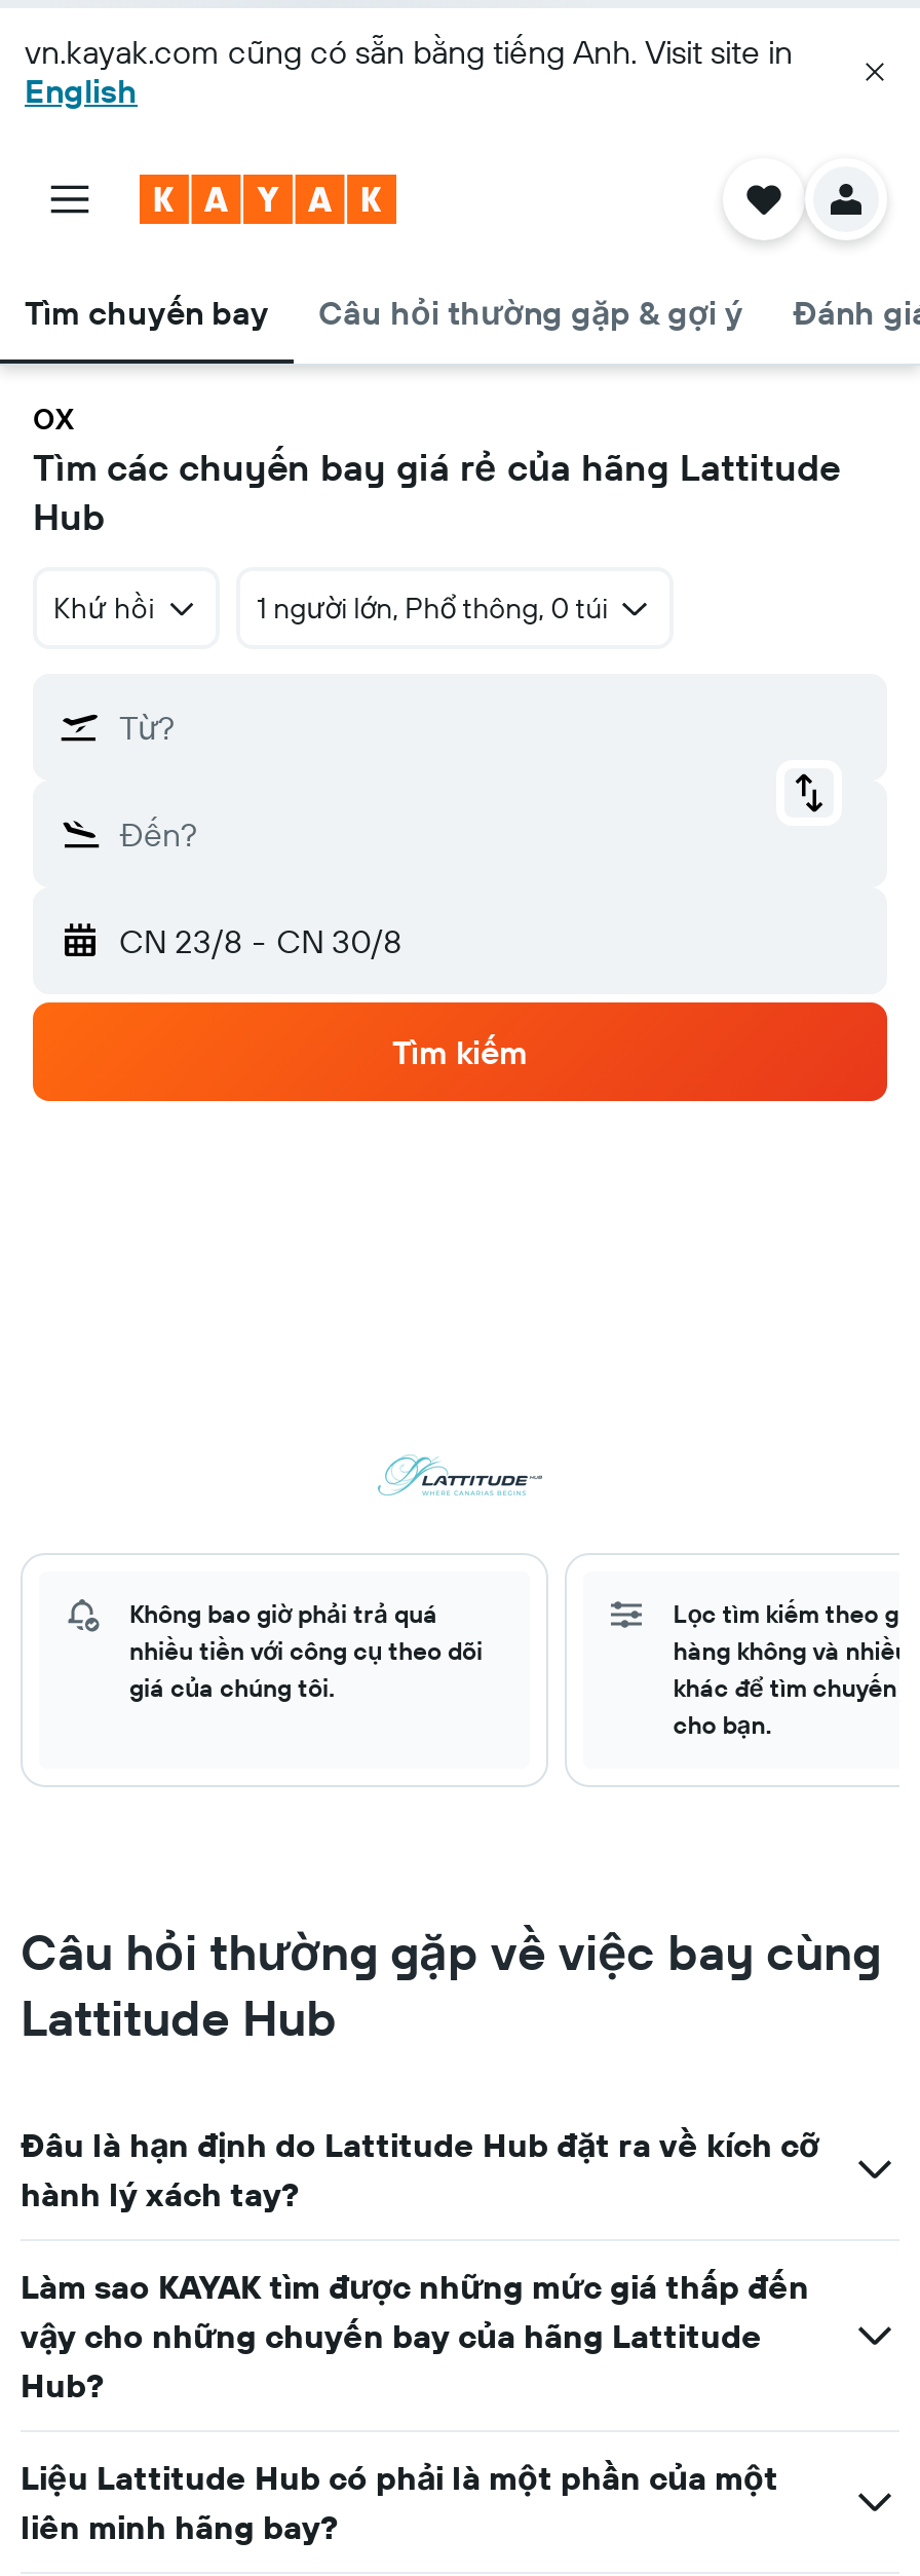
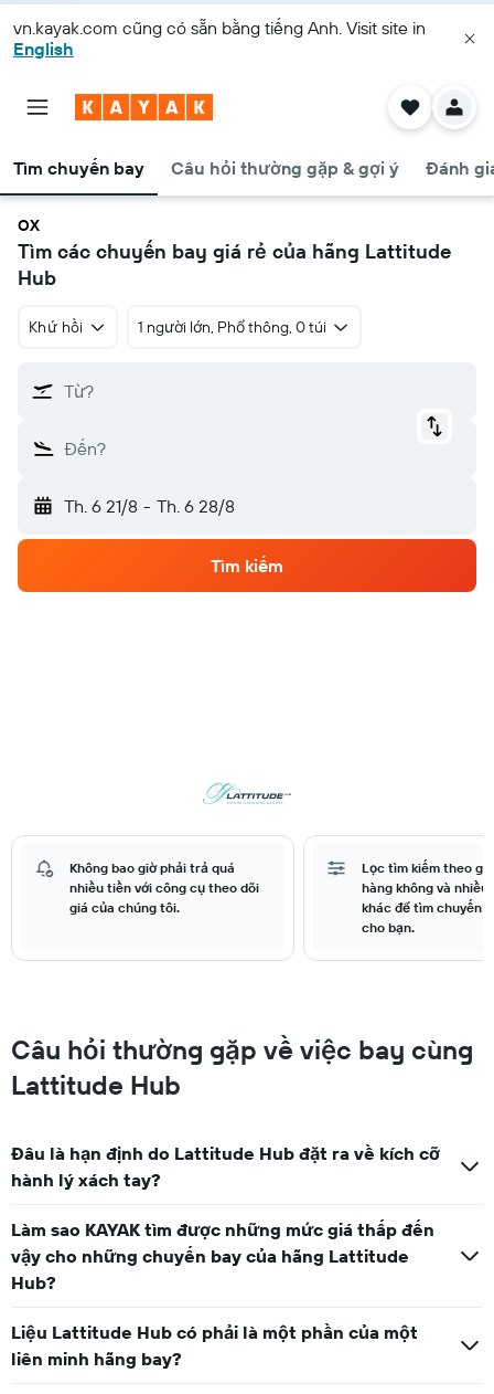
[119,920,402,961] CN 23/8 - CN 30/8 -> [64,495,234,517] Th. 6 21/8 - Th. 6 28/8

